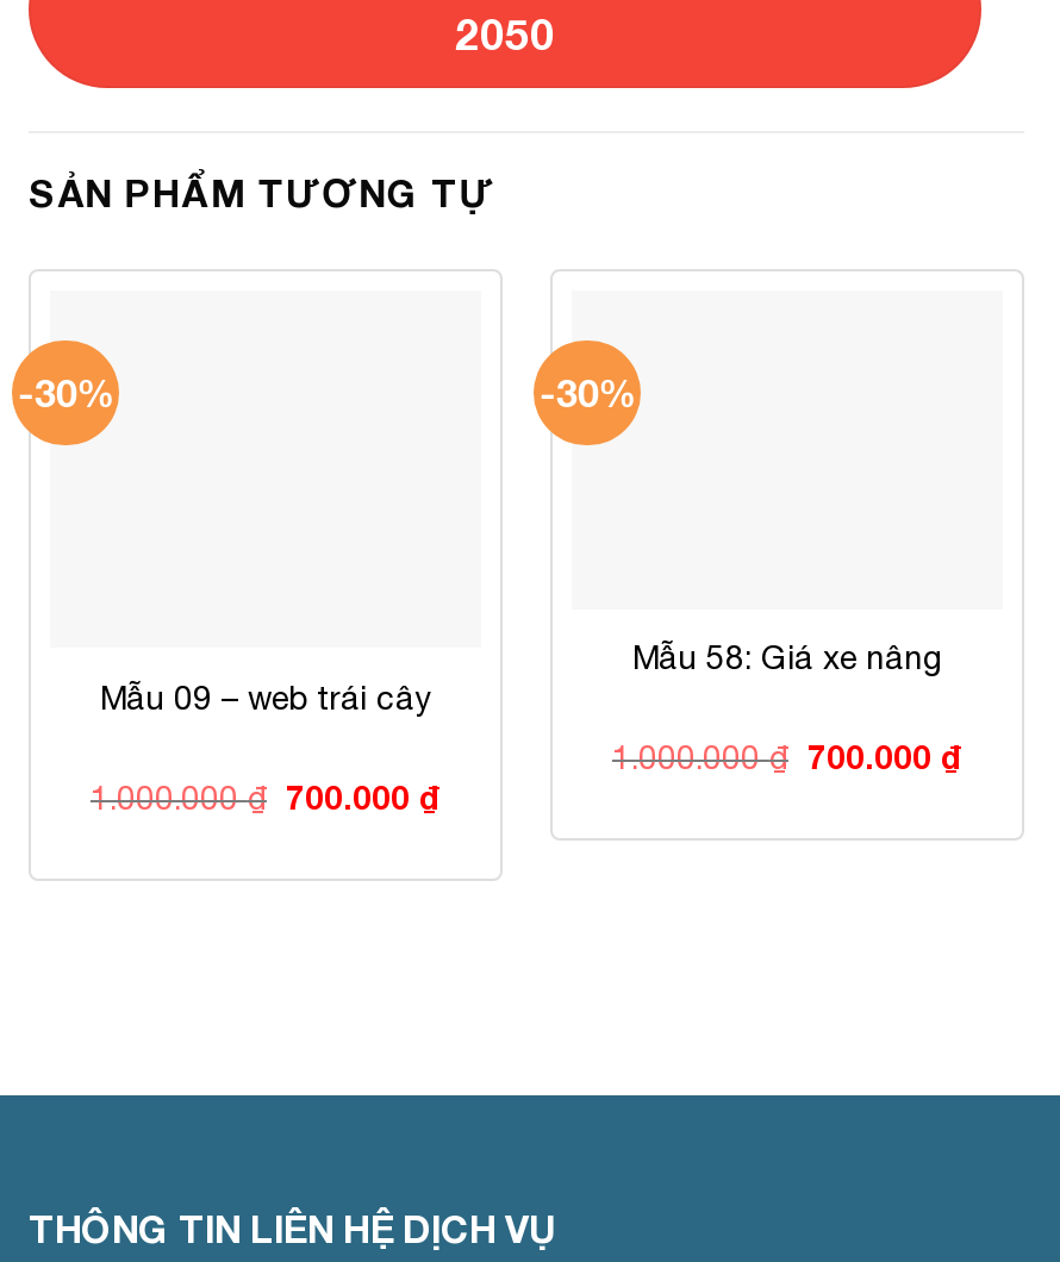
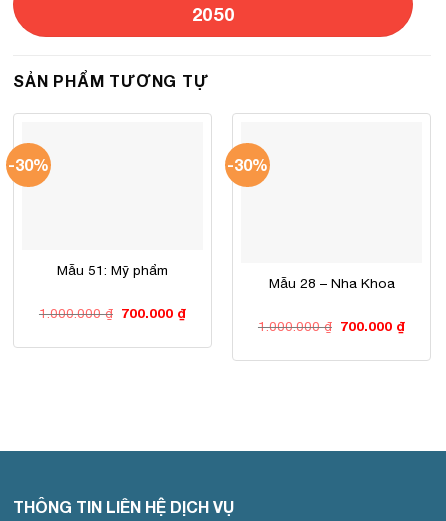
[632,638,942,676] Mẫu 58: Giá xe nâng -> [268,275,394,291] Mẫu 28 – Nha Khoa
[100,678,431,716] Mẫu 09 – web trái cây -> [57,262,168,278] Mẫu 51: Mỹ phẩm

